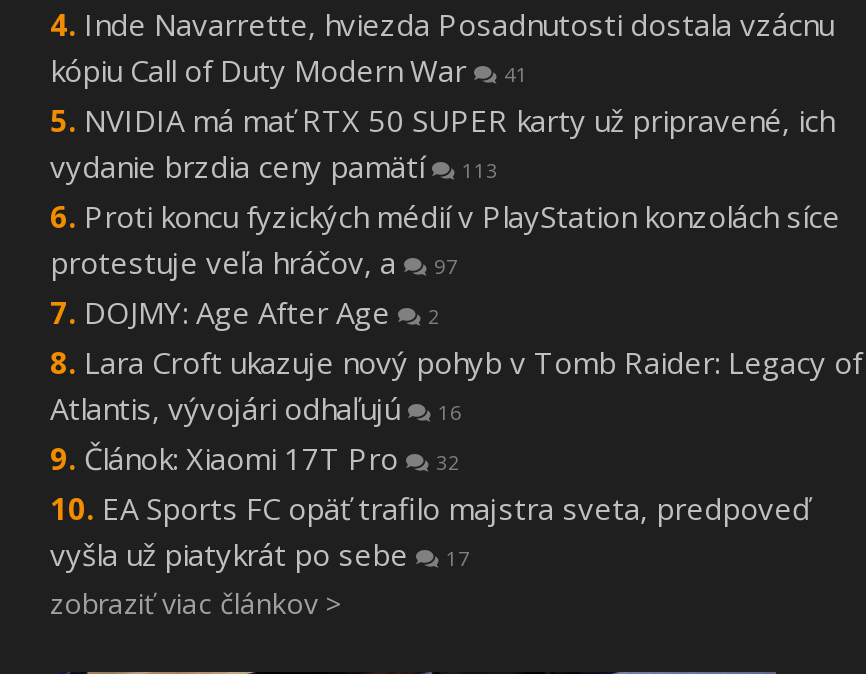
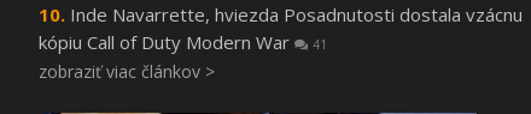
[50,101,862,575] NVIDIA má mať RTX 50 SUPER karty už pripravené, ich | vydanie brzdia ceny pamätí | 113 | Proti koncu fyzických médií v PlayStation konzolách síce | protestuje veľa hráčov, a | 97 | DOJMY: Age After Age | 2 | Lara Croft ukazuje nový pohyb v Tomb Raider: Legacy of | Atlantis, vývojári odhaľujú | 16 | Článok: Xiaomi 17T Pro | 32 | EA Sports FC opäť trafilo majstra sveta, predpoveď | vyšla už piatykrát po sebe | 17 -> none

